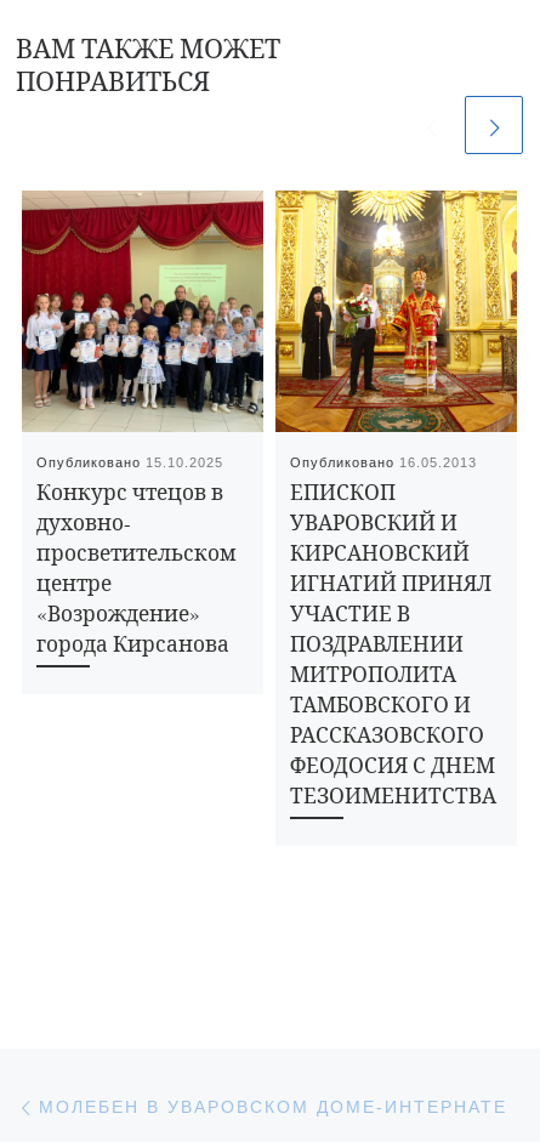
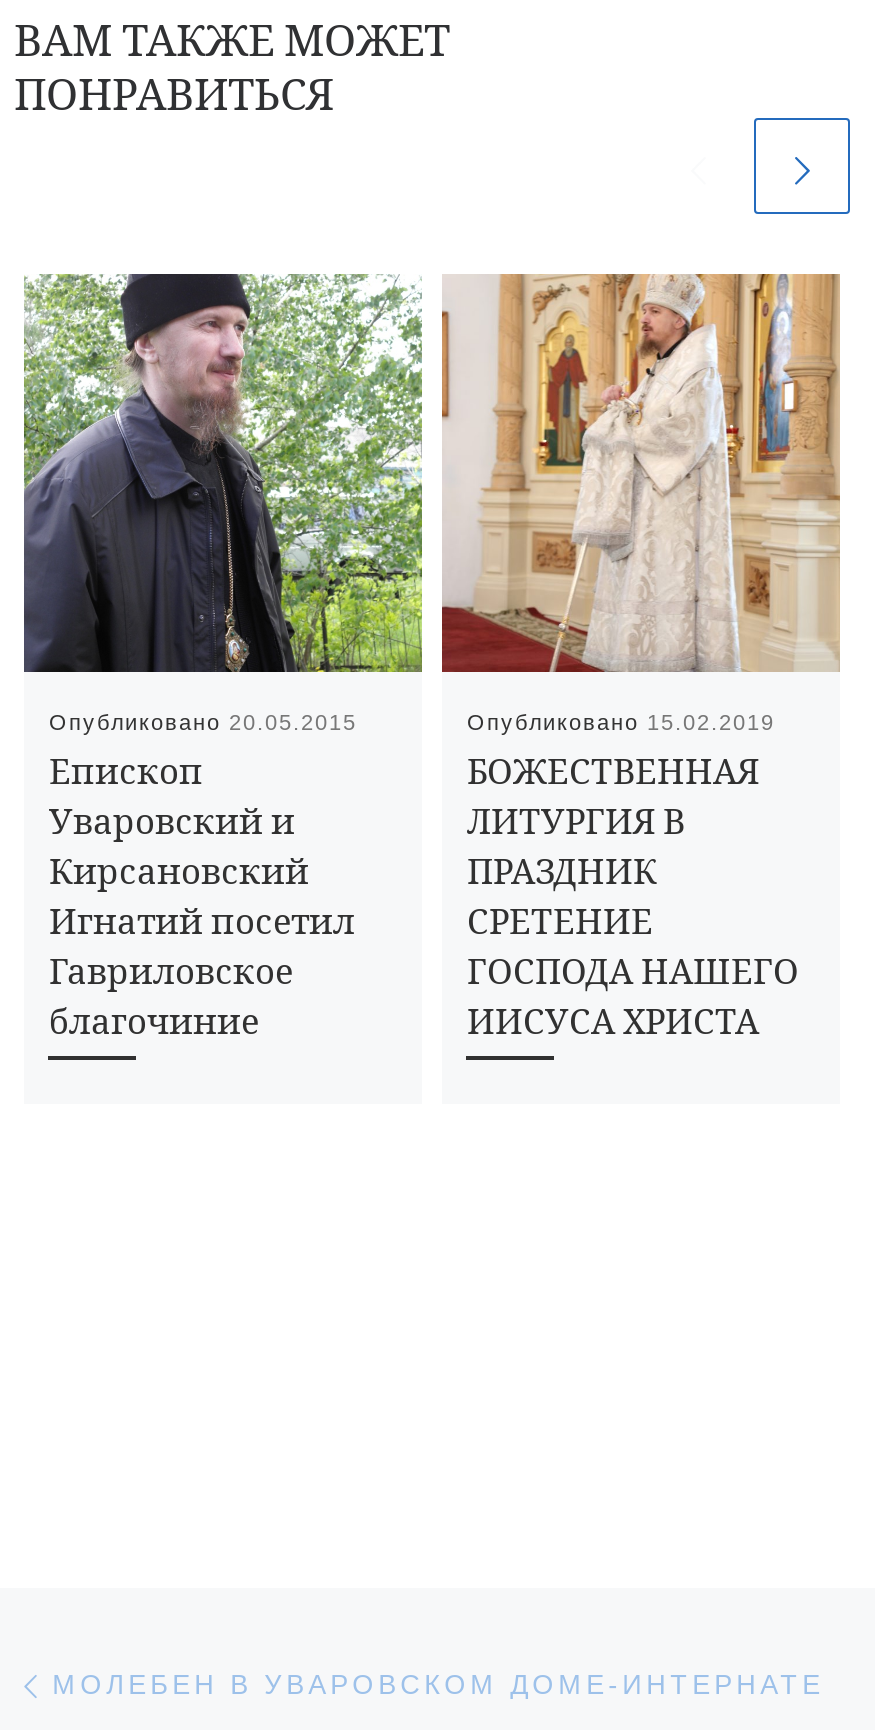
[21,191,265,658] [image] | Опубликовано 15.10.2025 | Конкурс чтецов в | духовно- | просветительском | центре | «Возрождение» | города Кирсанова -> [22,272,424,1044] [image] | Опубликовано 20.05.2015 | Епископ | Уваровский и | Кирсановский | Игнатий посетил | Гавриловское | благочиние
[274,189,517,809] [image] | Опубликовано 16.05.2013 | ЕПИСКОП | УВАРОВСКИЙ И | КИРСАНОВСКИЙ | ИГНАТИЙ ПРИНЯЛ | УЧАСТИЕ В | ПОЗДРАВЛЕНИИ | МИТРОПОЛИТА | ТАМБОВСКОГО И | РАССКАЗОВСКОГО | ФЕОДОСИЯ С ДНЕМ | ТЕЗОИМЕНИТСТВА -> [440,272,840,1044] [image] | Опубликовано 15.02.2019 | БОЖЕСТВЕННАЯ | ЛИТУРГИЯ В | ПРАЗДНИК | СРЕТЕНИЕ | ГОСПОДА НАШЕГО | ИИСУСА ХРИСТА

